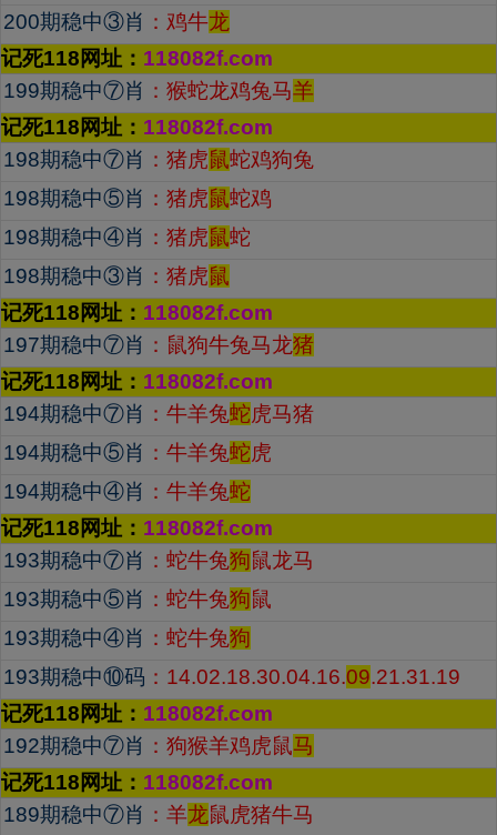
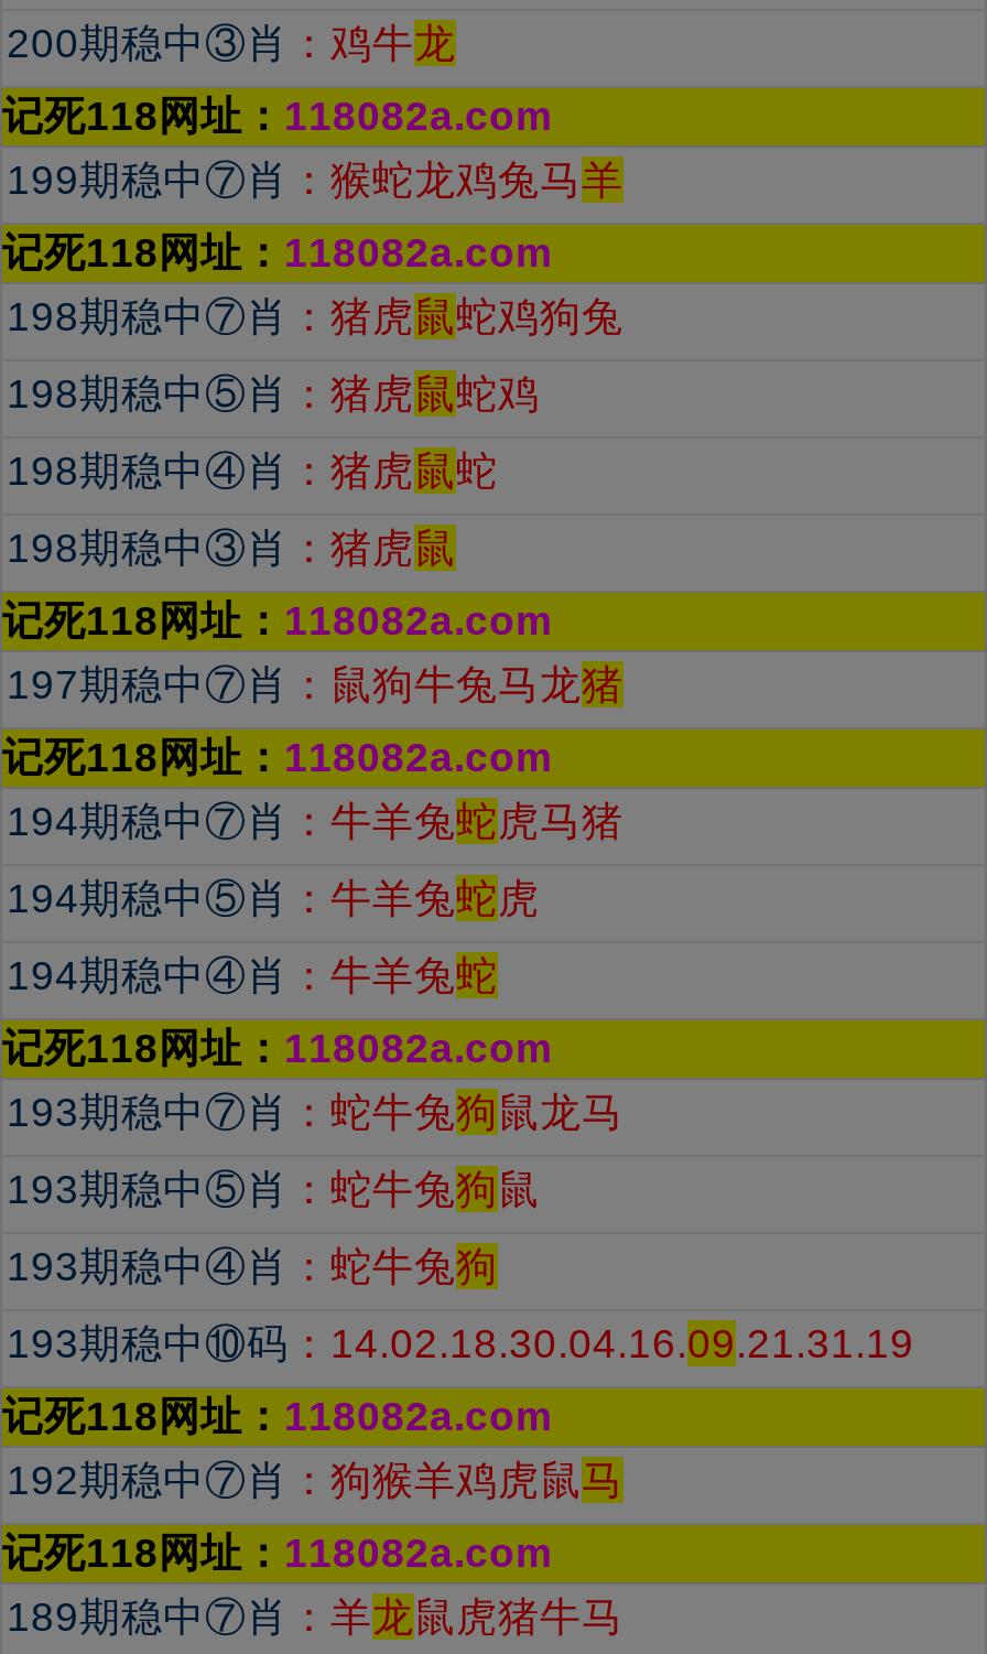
[1,47,273,70] 记死118网址：118082f.com -> [2,92,553,139] 记死118网址：118082a.com
[1,115,273,139] 记死118网址：118082f.com -> [2,229,553,275] 记死118网址：118082a.com
[1,301,273,324] 记死118网址：118082f.com -> [2,597,553,643] 记死118网址：118082a.com
[1,370,273,393] 记死118网址：118082f.com -> [2,734,553,780] 记死118网址：118082a.com
[1,516,273,540] 记死118网址：118082f.com -> [2,1025,553,1071] 记死118网址：118082a.com
[1,702,273,725] 记死118网址：118082f.com -> [2,1393,553,1439] 记死118网址：118082a.com
[1,770,273,794] 记死118网址：118082f.com -> [2,1529,553,1576] 记死118网址：118082a.com

